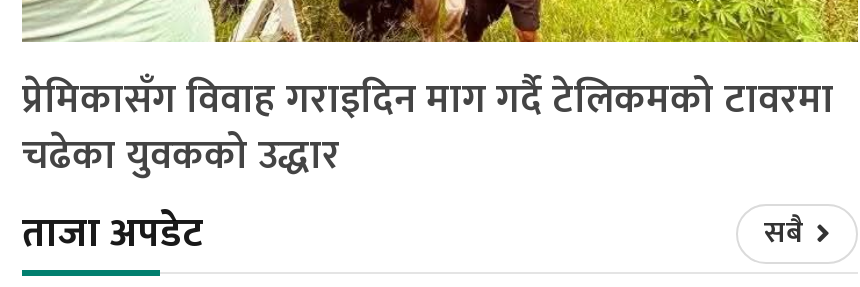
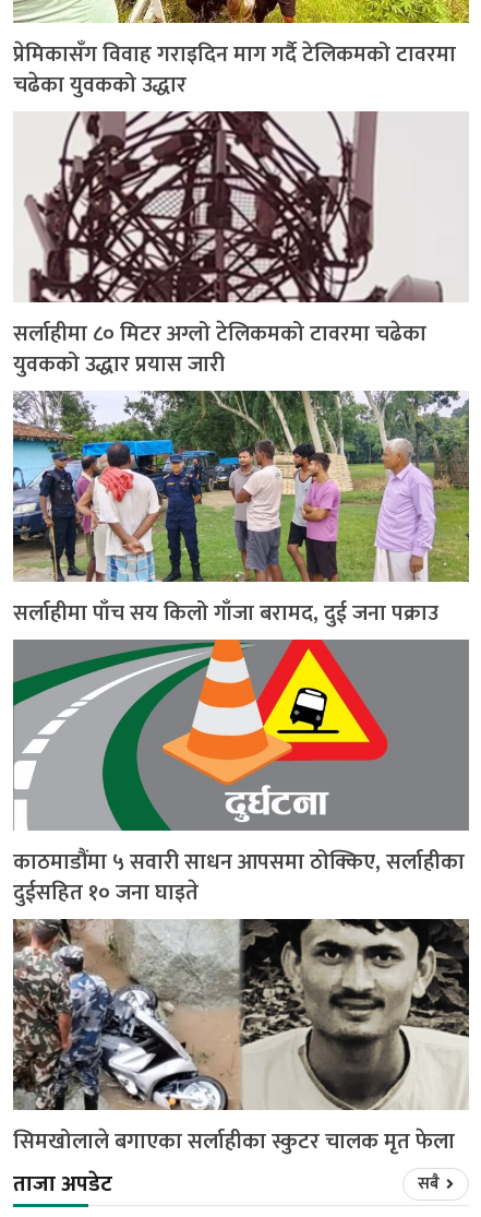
none -> [12,390,470,632] [image] | सर्लाहीमा पाँच सय किलो गाँजा बरामद, दुई जना पक्राउ
none -> [12,639,470,911] [image] | काठमाडौंमा ५ सवारी साधन आपसमा ठोक्किए, सर्लाहीका | दुईसहित १० जना घाइते
none -> [12,918,470,1160] [image] | सिमखोलाले बगाएका सर्लाहीका स्कुटर चालक मृत फेला
none -> [13,110,452,383] [image] | सर्लाहीमा ८० मिटर अग्लो टेलिकमको टावरमा चढेका | युवकको उद्धार प्रयास जारी

